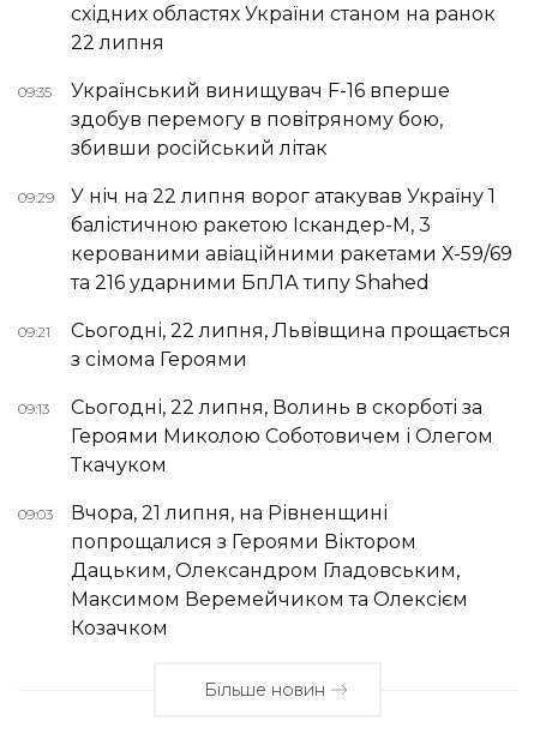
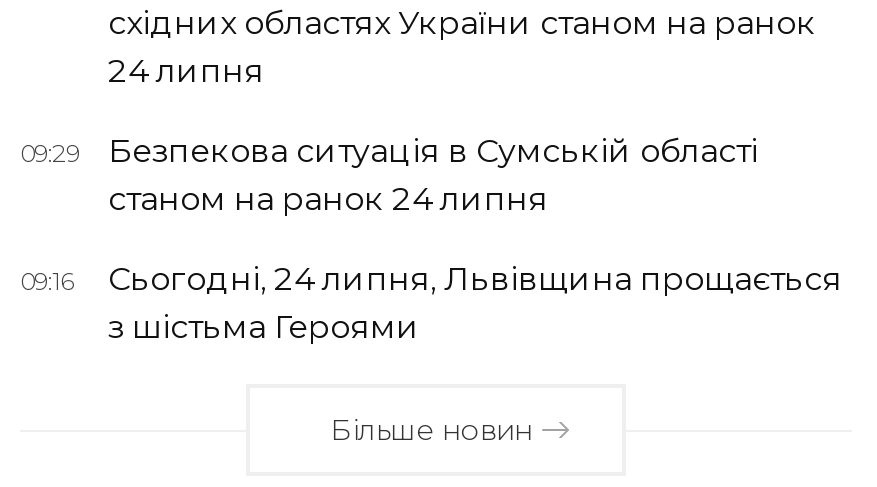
[18,32,450,160] 22 липня | 09:35 | Український винищувач F-16 вперше | здобув перемогу в повітряному бою, | збивши російський літак -> [108,53,264,91] 24 липня
[18,185,512,640] У ніч на 22 липня ворог атакував Україну 1 | балістичною ракетою Іскандер-М, 3 | керованими авіаційними ракетами Х-59/69 | та 216 ударними БпЛА типу Shahed | 09:21 | Сьогодні, 22 липня, Львівщина прощається | з сімома Героями | 09:13 | Сьогодні, 22 липня, Волинь в скорботі за | Героями Миколою Соботовичем і Олегом | Ткачуком | 09:03 | Вчора, 21 липня, на Рівненщині | попрощалися з Героями Віктором | Дацьким, Олександром Гладовським, | Максимом Веремейчиком та Олексієм | Козачком -> [20,133,842,347] Безпекова ситуація в Сумській області | станом на ранок 24 липня | 09:16 | Сьогодні, 24 липня, Львівщина прощається | з шістьма Героями

